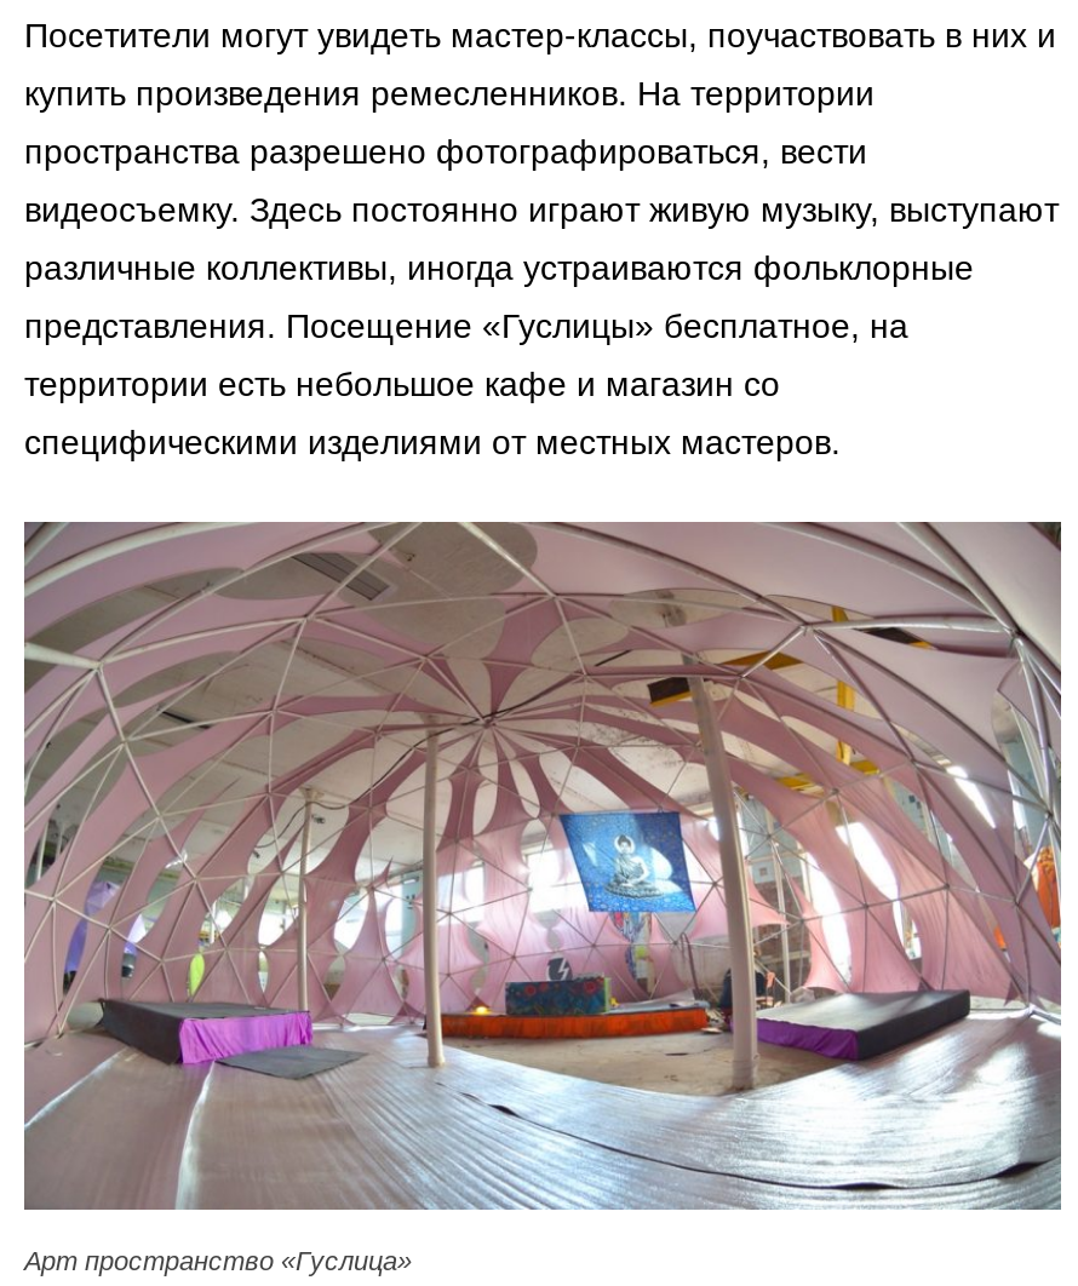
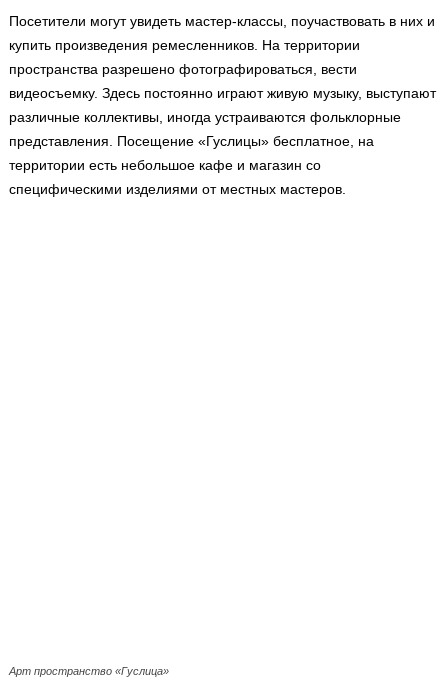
[22,518,1063,1213] [image] -> none

